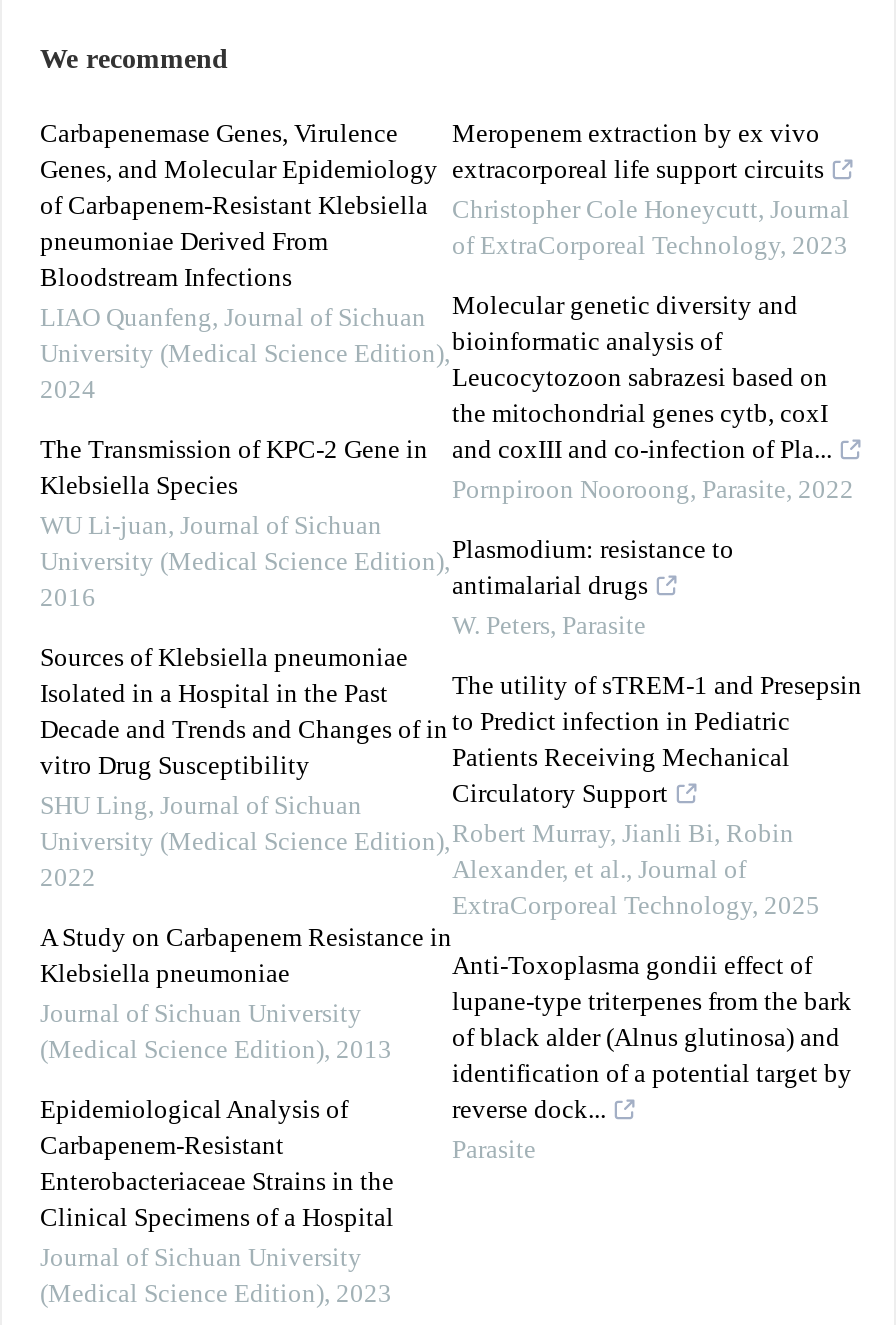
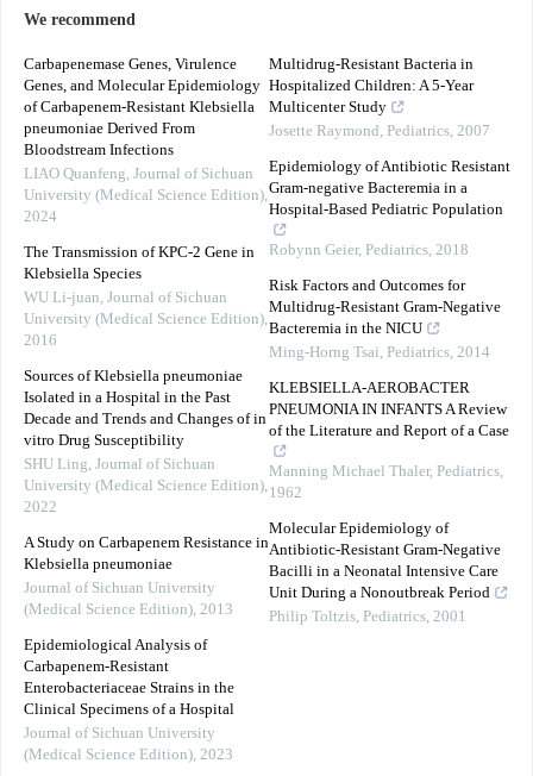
[452,120,862,1166] Meropenem extraction by ex vivo | extracorporeal life support circuits | Christopher Cole Honeycutt, Journal | of ExtraCorporeal Technology, 2023 | Molecular genetic diversity and | bioinformatic analysis of | Leucocytozoon sabrazesi based on | the mitochondrial genes cytb, coxI | and coxIII and co-infection of Pla... | Pornpiroon Nooroong, Parasite, 2022 | Plasmodium: resistance to | antimalarial drugs | W. Peters, Parasite | The utility of sTREM-1 and Presepsin | to Predict infection in Pediatric | Patients Receiving Mechanical | Circulatory Support | Robert Murray, Jianli Bi, Robin | Alexander, et al., Journal of | ExtraCorporeal Technology, 2025 | Anti-Toxoplasma gondii effect of | lupane-type triterpenes from the bark | of black alder (Alnus glutinosa) and | identification of a potential target by | reverse dock... | Parasite -> [269,56,510,626] Multidrug-Resistant Bacteria in | Hospitalized Children: A 5-Year | Multicenter Study | Josette Raymond, Pediatrics, 2007 | Epidemiology of Antibiotic Resistant | Gram-negative Bacteremia in a | Hospital-Based Pediatric Population | Robynn Geier, Pediatrics, 2018 | Risk Factors and Outcomes for | Multidrug-Resistant Gram-Negative | Bacteremia in the NICU | Ming-Horng Tsai, Pediatrics, 2014 | KLEBSIELLA-AEROBACTER | PNEUMONIA IN INFANTS A Review | of the Literature and Report of a Case | Manning Michael Thaler, Pediatrics, | 1962 | Molecular Epidemiology of | Antibiotic-Resistant Gram-Negative | Bacilli in a Neonatal Intensive Care | Unit During a Nonoutbreak Period | Philip Toltzis, Pediatrics, 2001

